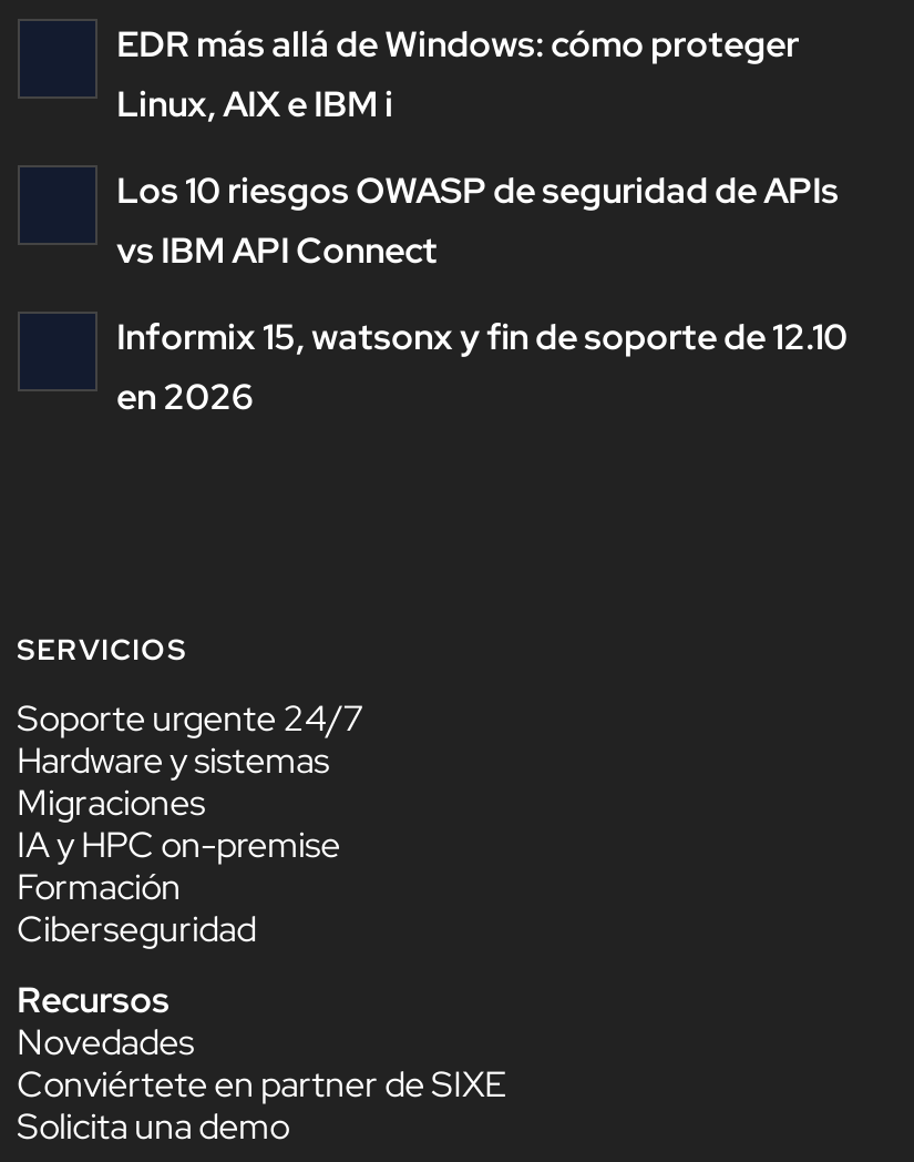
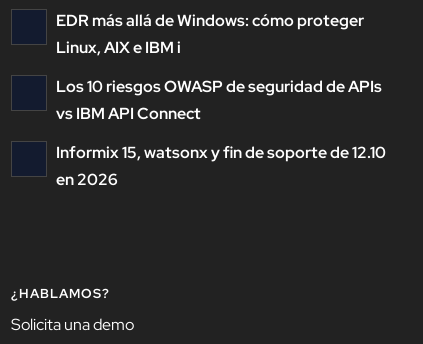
[17,631,507,1109] SERVICIOS | Soporte urgente 24/7 | Hardware y sistemas | Migraciones | IA y HPC on-premise | Formación | Ciberseguridad | Recursos | Novedades | Conviértete en partner de SIXE -> [11,285,110,302] ¿HABLAMOS?

